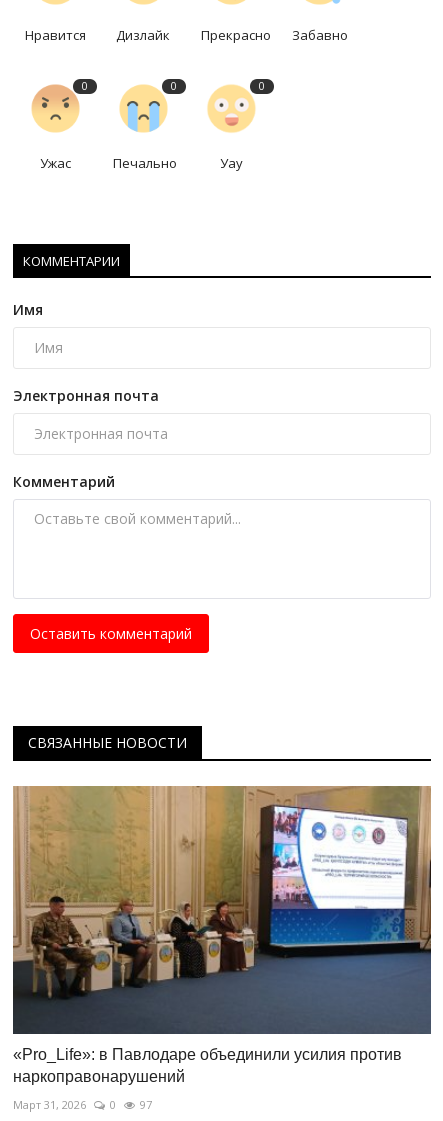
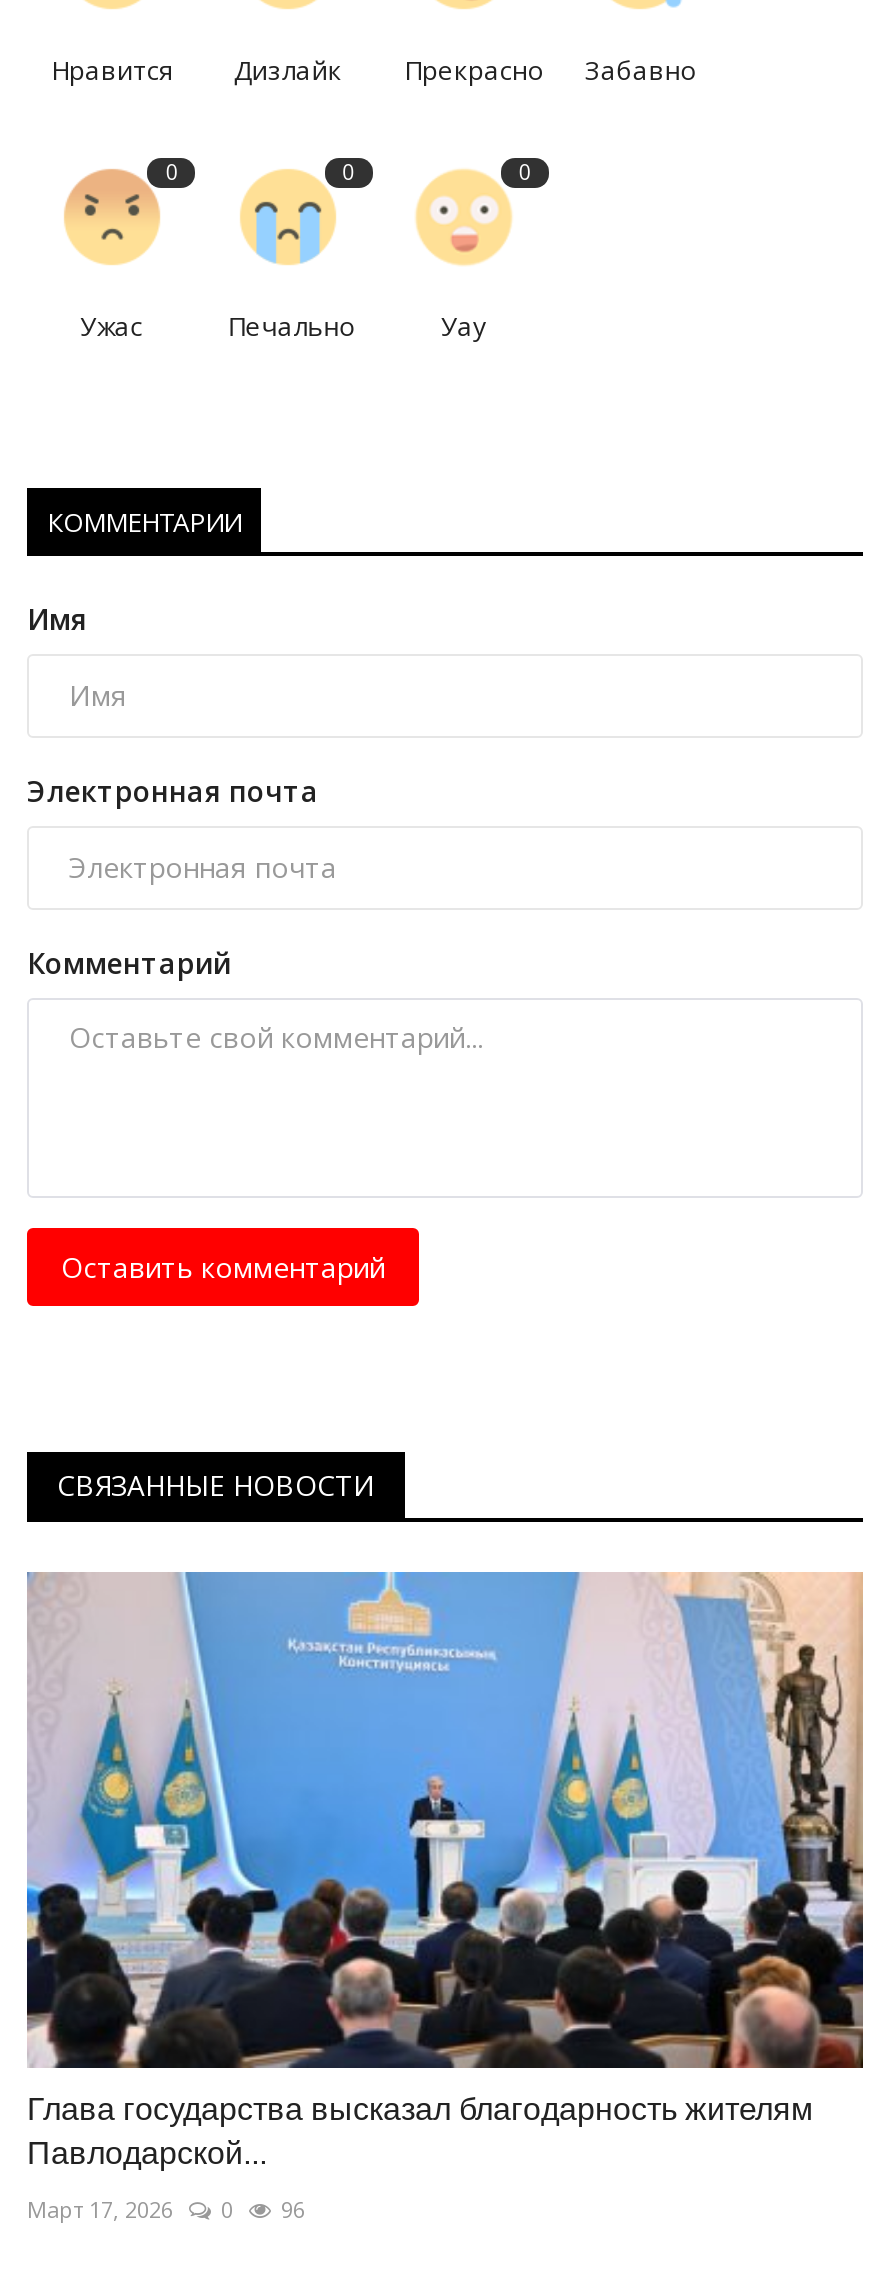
[12,785,431,1085] [image] | «Pro_Life»: в Павлодаре объединили усилия против | наркоправонарушений -> [25,1570,863,2170] [image] | Глава государства высказал благодарность жителям | Павлодарской...
[13,1097,86,1112] Март 31, 2026 -> [27,2194,173,2224] Март 17, 2026
[140,1097,152,1112] 97 -> [281,2194,305,2224] 96

